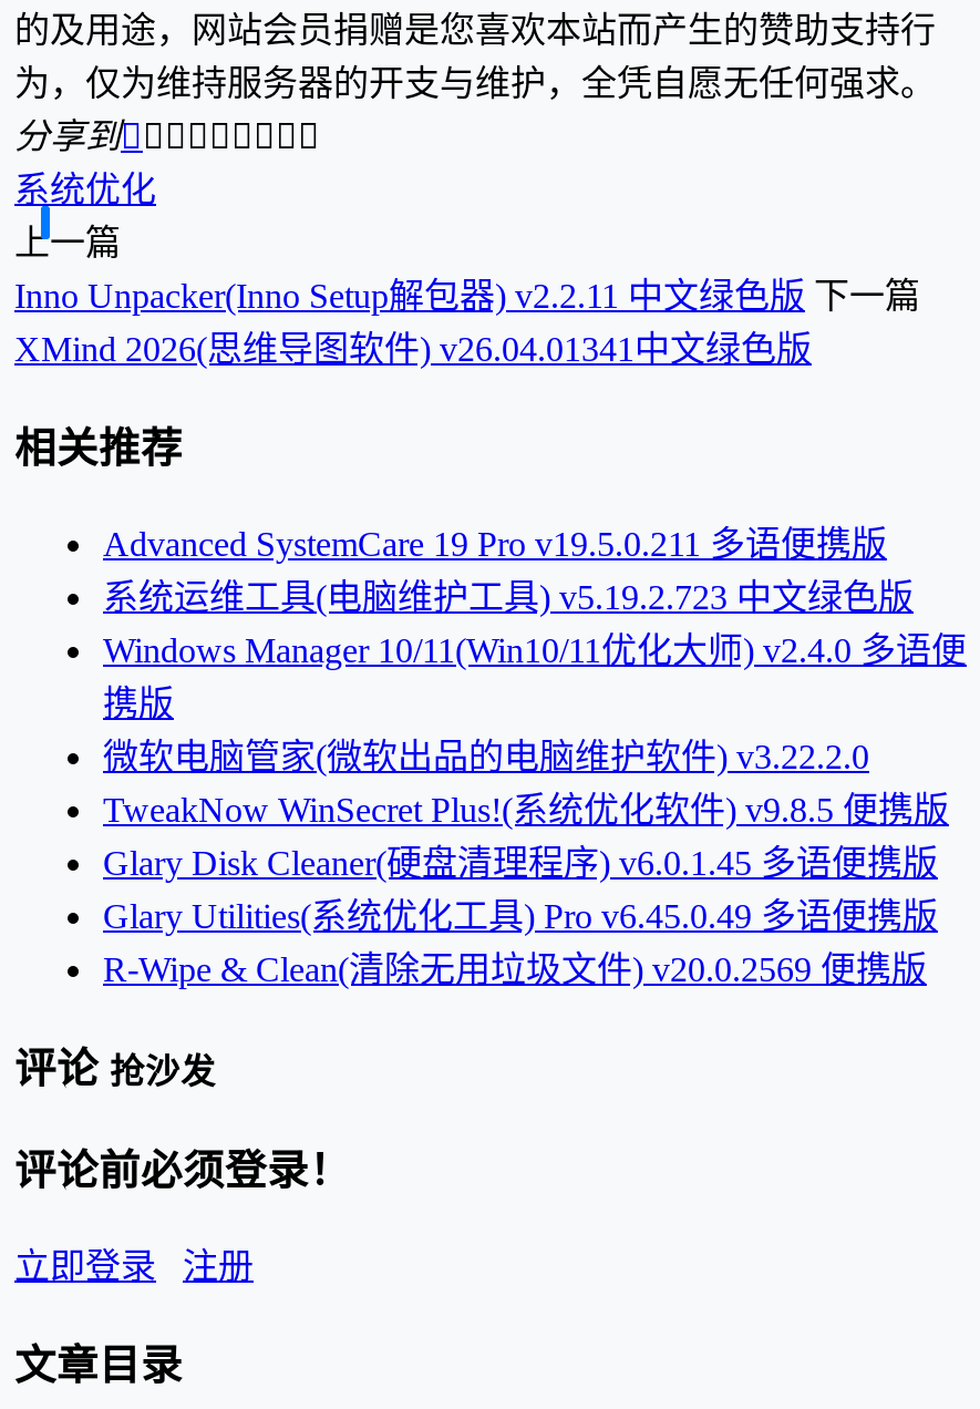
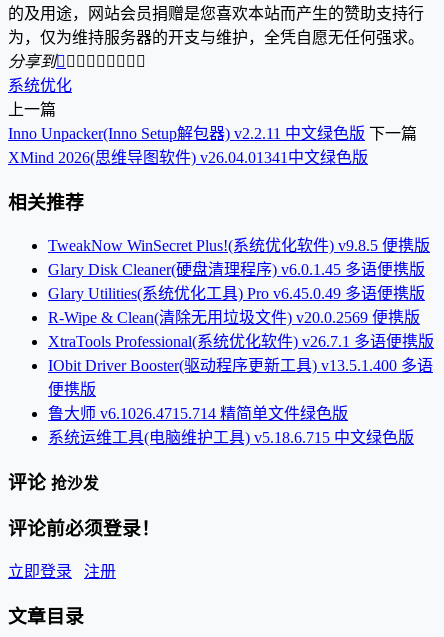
[103,525,967,776] Advanced SystemCare 19 Pro v19.5.0.211 多语便携版 | 系统运维工具(电脑维护工具) v5.19.2.723 中文绿色版 | Windows Manager 10/11(Win10/11优化大师) v2.4.0 多语便 | 携版 | 微软电脑管家(微软出品的电脑维护软件) v3.22.2.0 -> none
moved [103,791,949,989] -> [48,237,430,326]: TweakNow WinSecret Plus!(系统优化软件) v9.8.5 便携版 | Glary Disk Cleaner(硬盘清理程序) v6.0.1.45 多语便携版 | Glary Utilities(系统优化工具) Pro v6.45.0.49 多语便携版 | R-Wipe & Clean(清除无用垃圾文件) v20.0.2569 便携版
none -> [48,333,434,446] XtraTools Professional(系统优化软件) v26.7.1 多语便携版 | IObit Driver Booster(驱动程序更新工具) v13.5.1.400 多语 | 便携版 | 鲁大师 v6.1026.4715.714 精简单文件绿色版 | 系统运维工具(电脑维护工具) v5.18.6.715 中文绿色版

